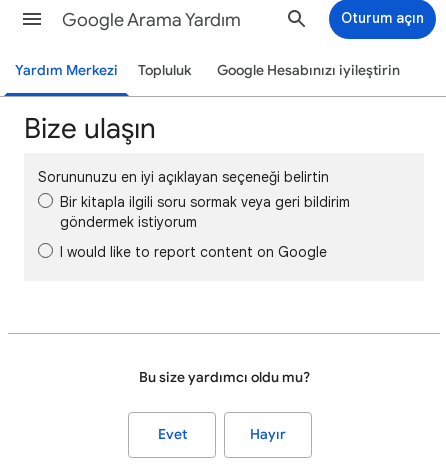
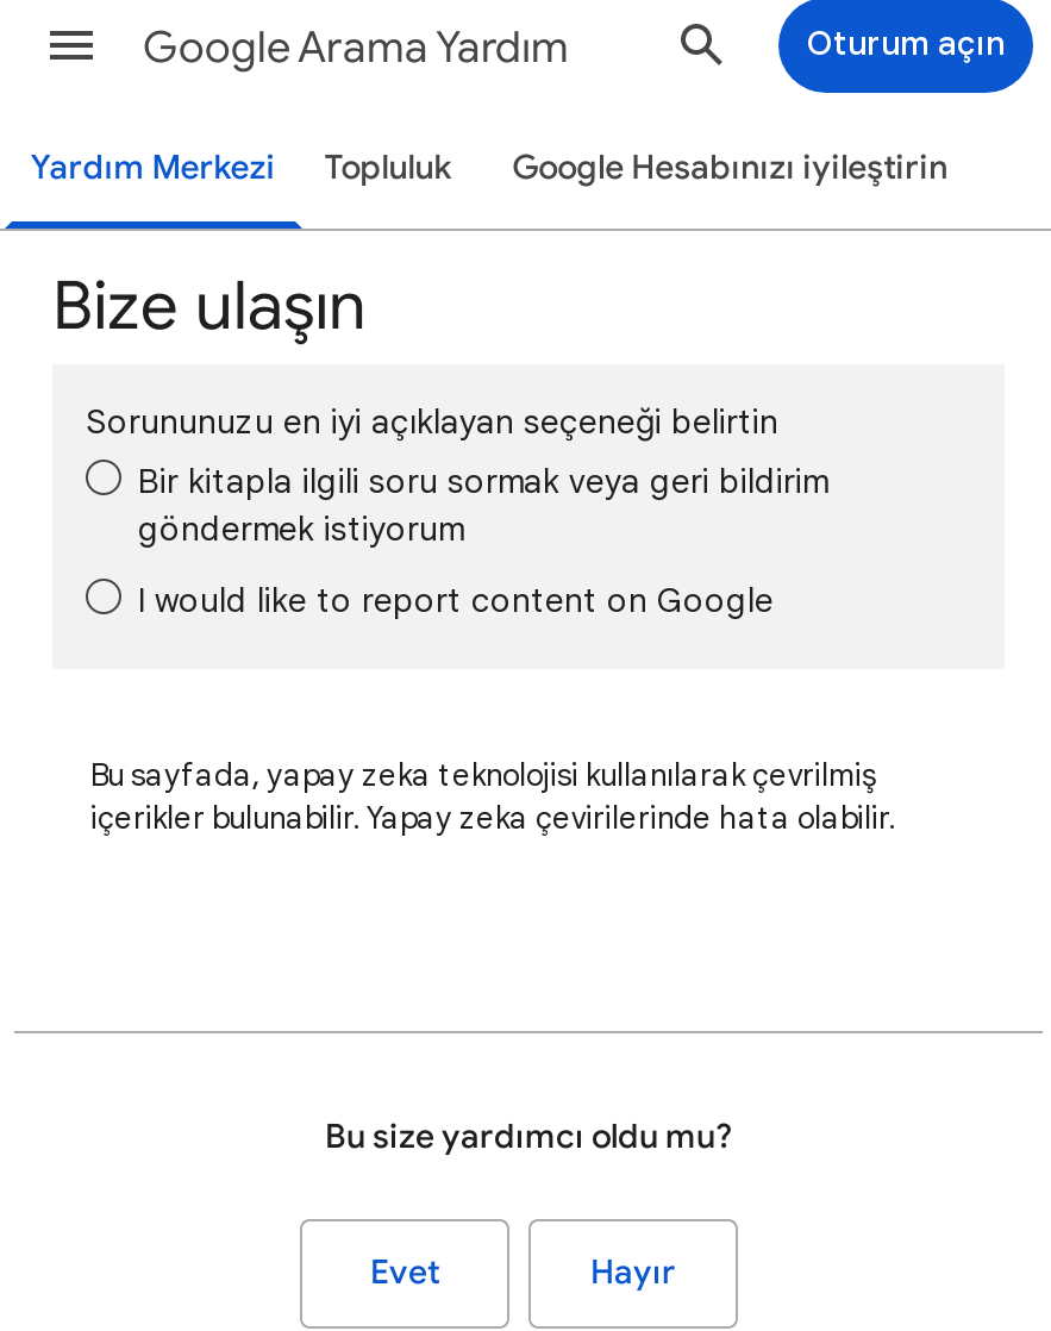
none -> [90,755,895,838] Bu sayfada, yapay zeka teknolojisi kullanılarak çevrilmiş | içerikler bulunabilir. Yapay zeka çevirilerinde hata olabilir.

